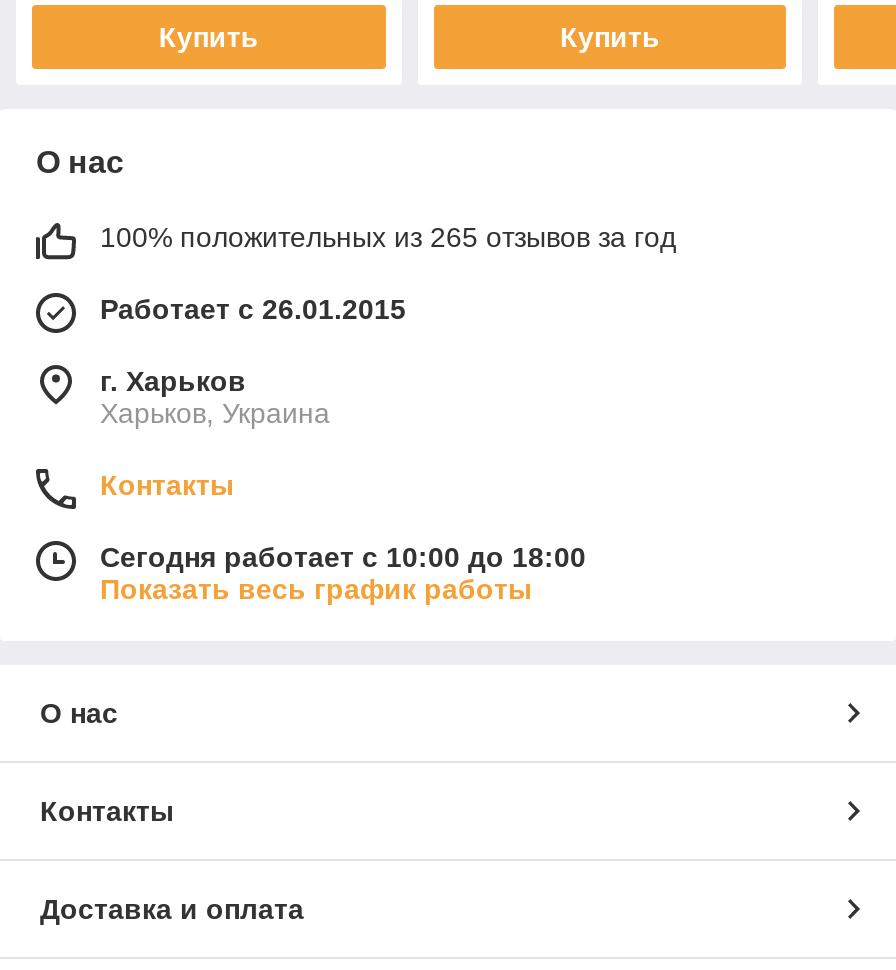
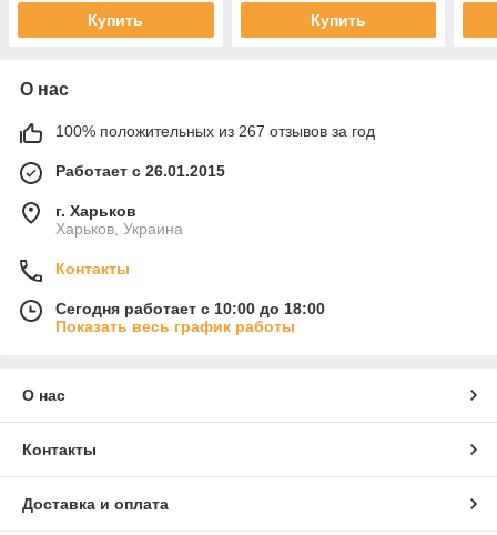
[100,221,676,253] 100% положительных из 265 отзывов за год -> [55,122,375,140] 100% положительных из 267 отзывов за год

